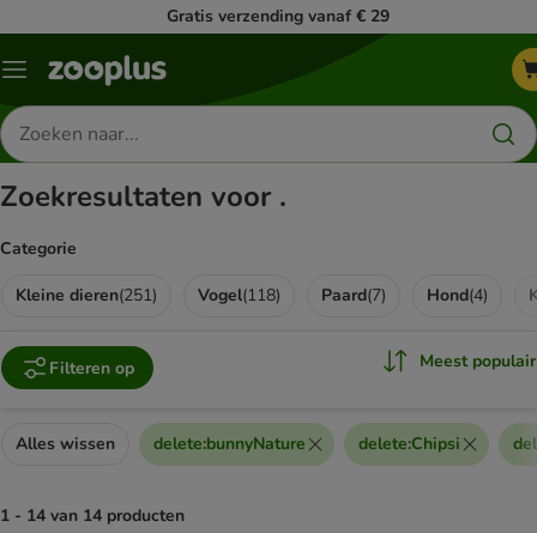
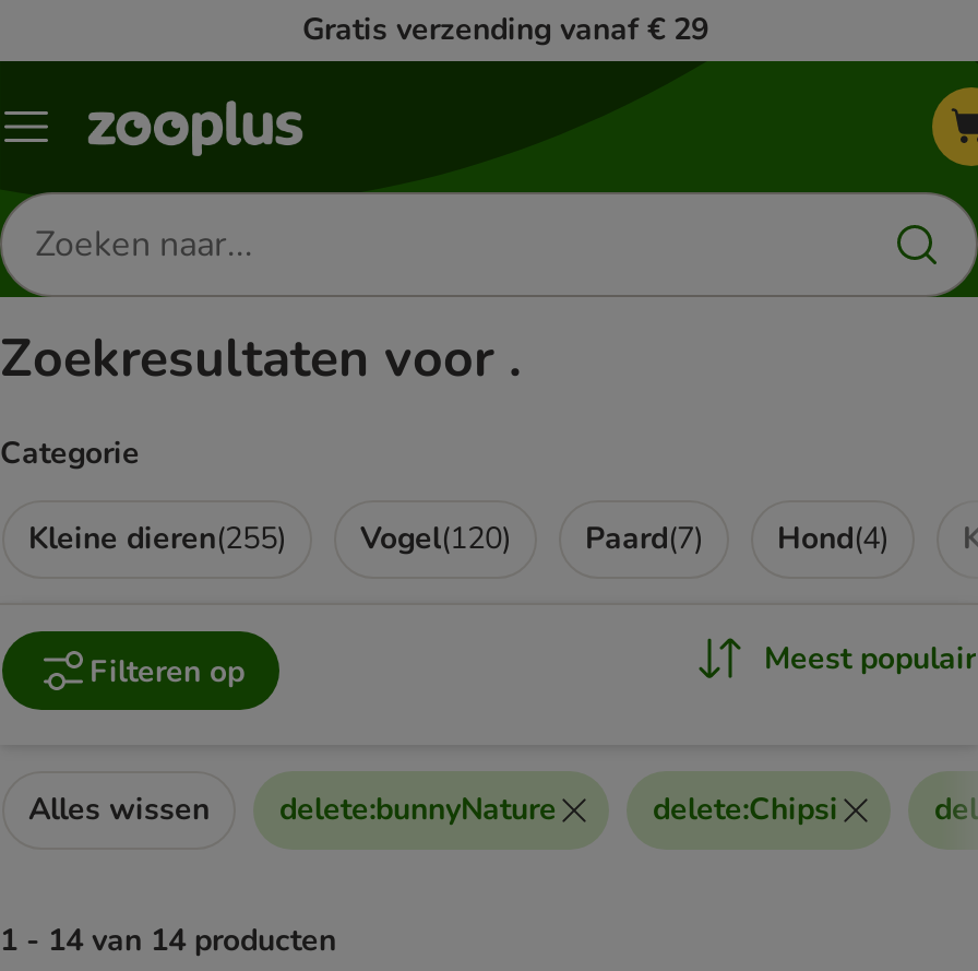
[16,284,157,307] Kleine dieren(251) -> [28,518,286,559] Kleine dieren(255)
[198,284,280,307] Vogel(118) -> [360,518,511,559] Vogel(120)

